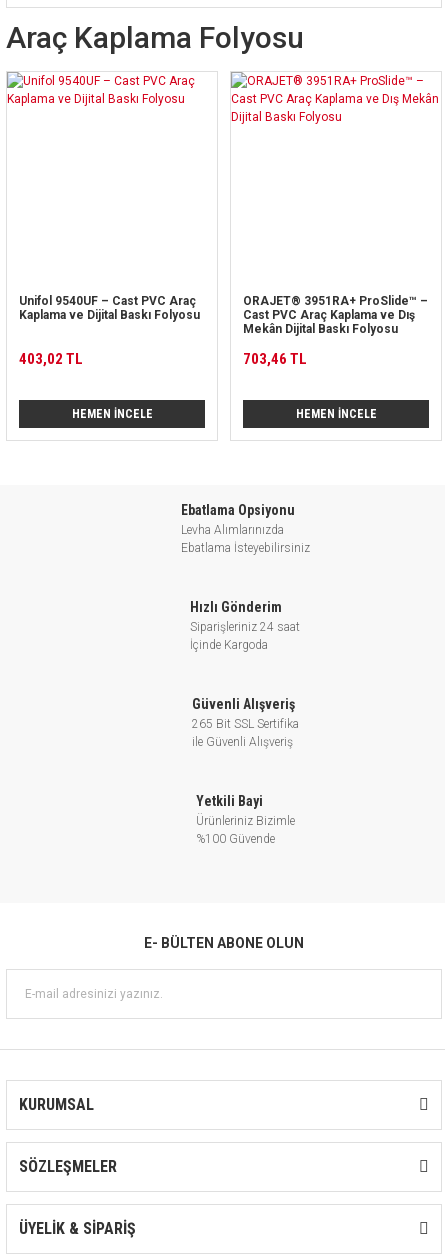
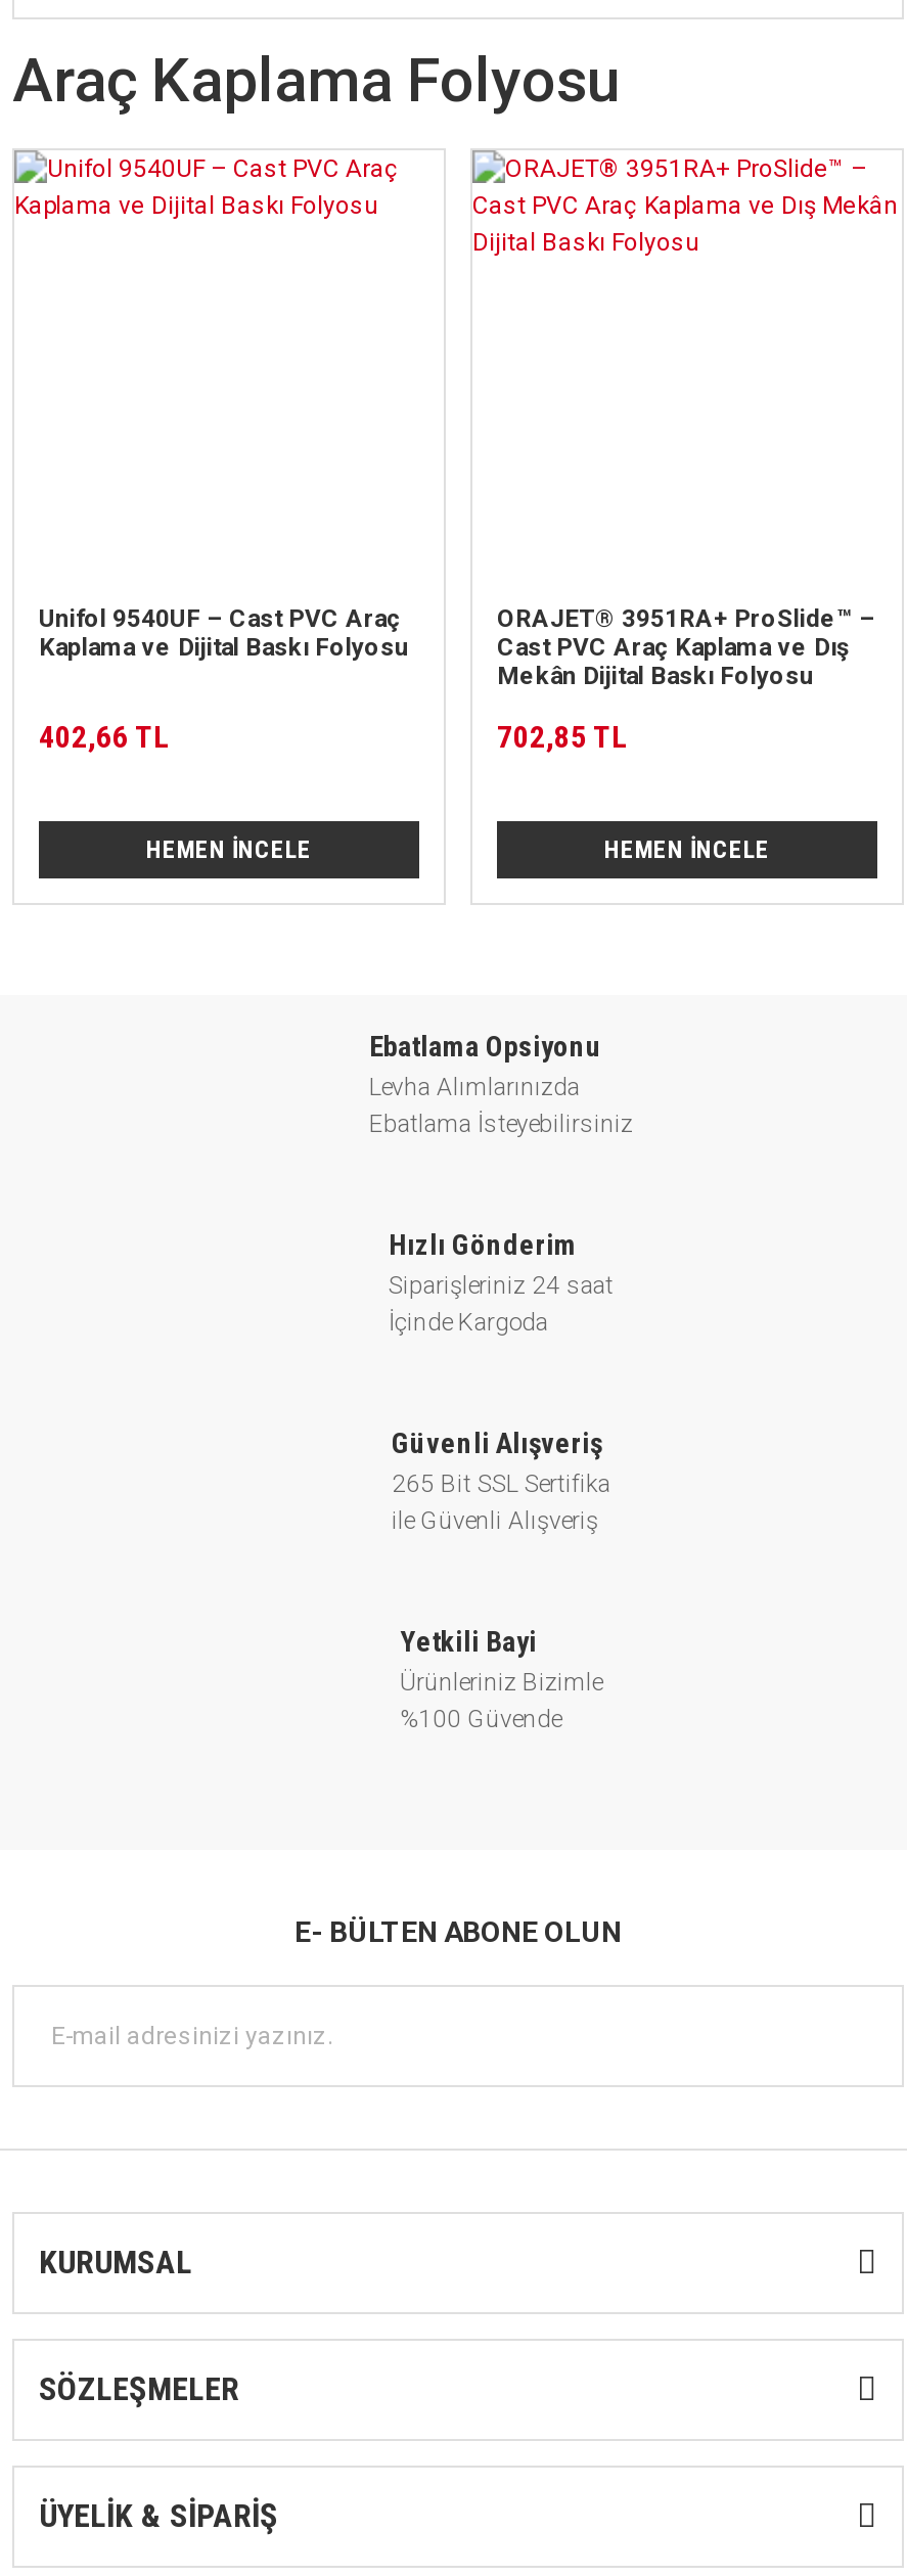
[19,350,83,368] 403,02 TL -> [39,719,170,756] 402,66 TL
[243,350,307,368] 703,46 TL -> [497,719,628,756] 702,85 TL

